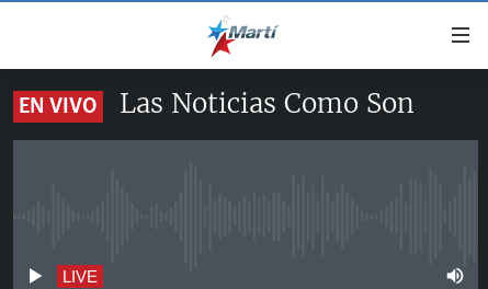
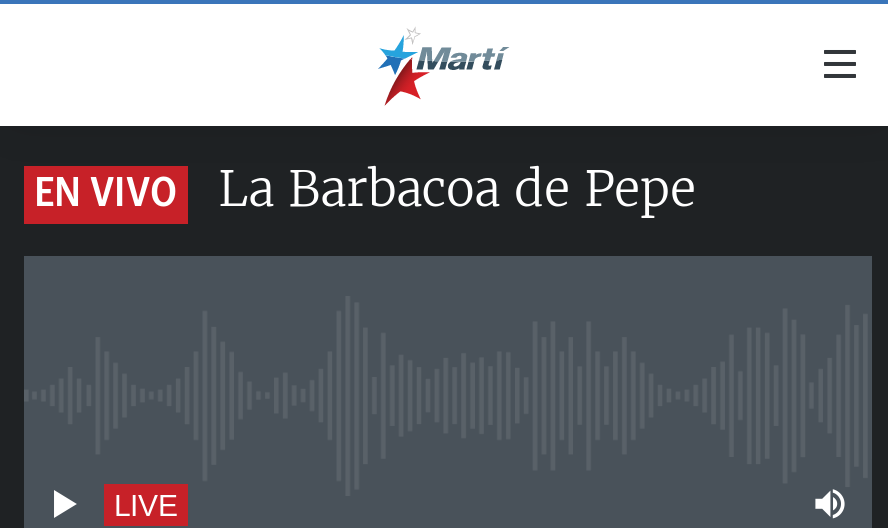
[120,86,415,120] Las Noticias Como Son -> [218,158,696,220] La Barbacoa de Pepe

